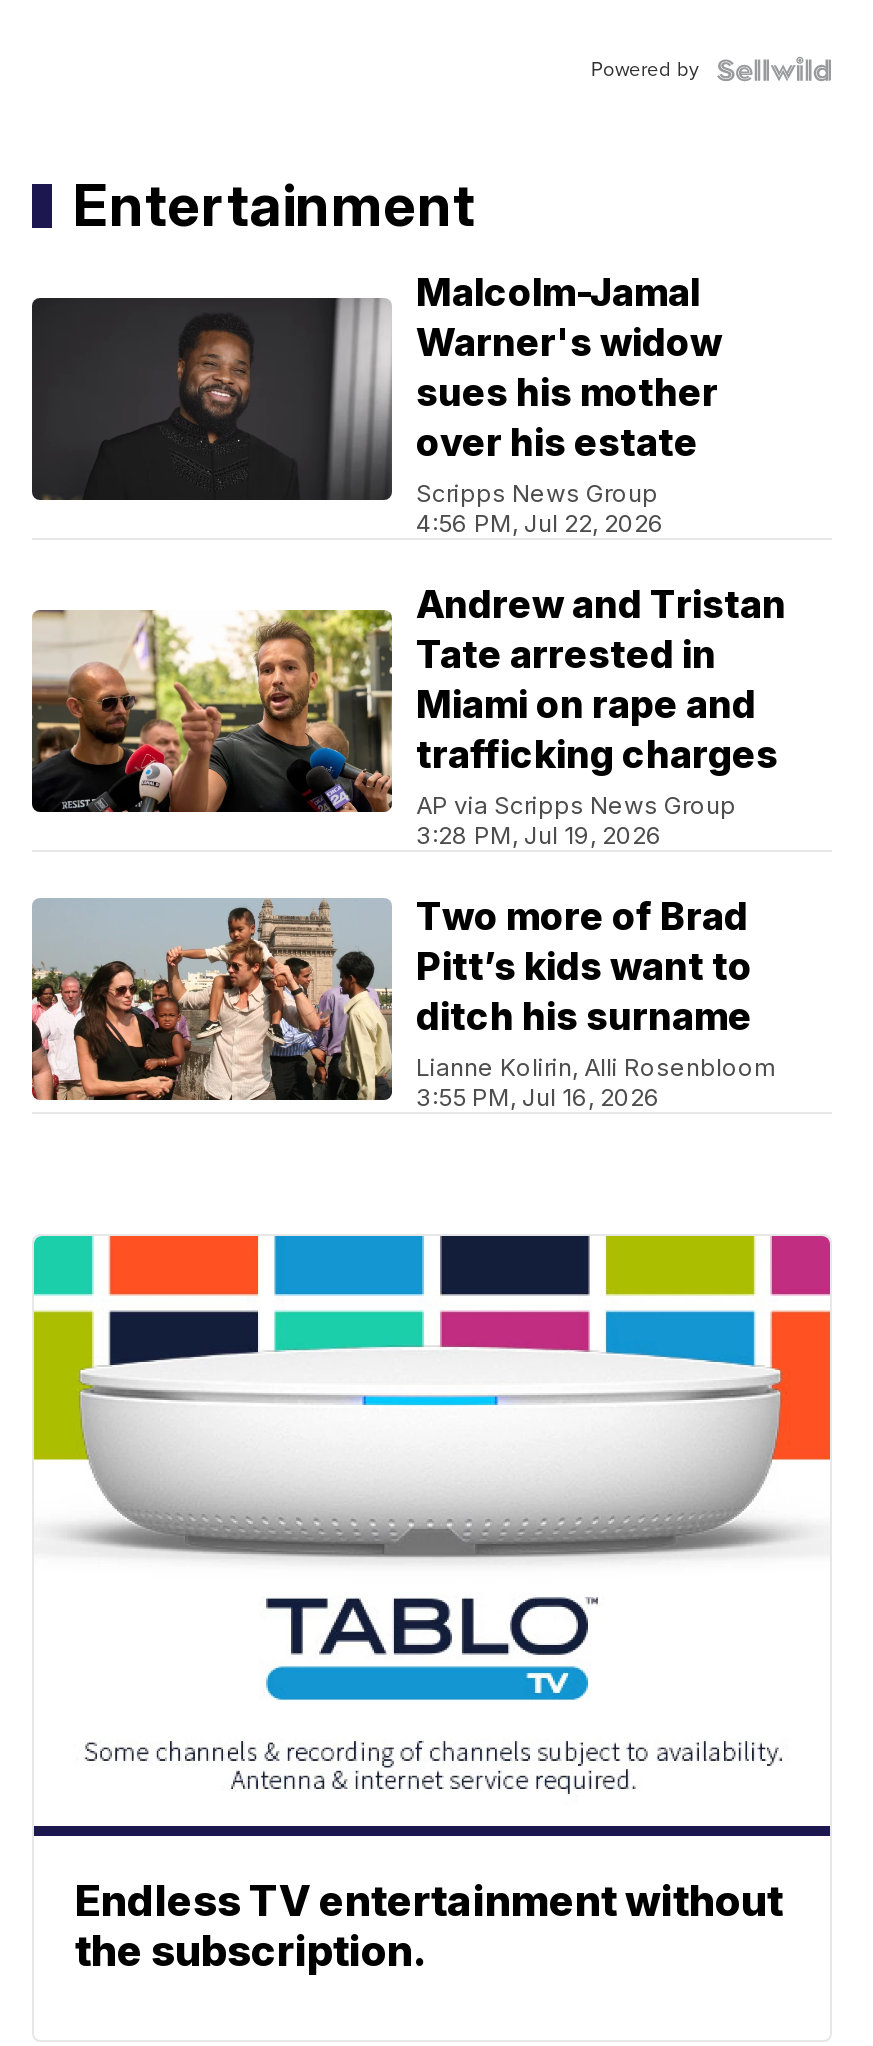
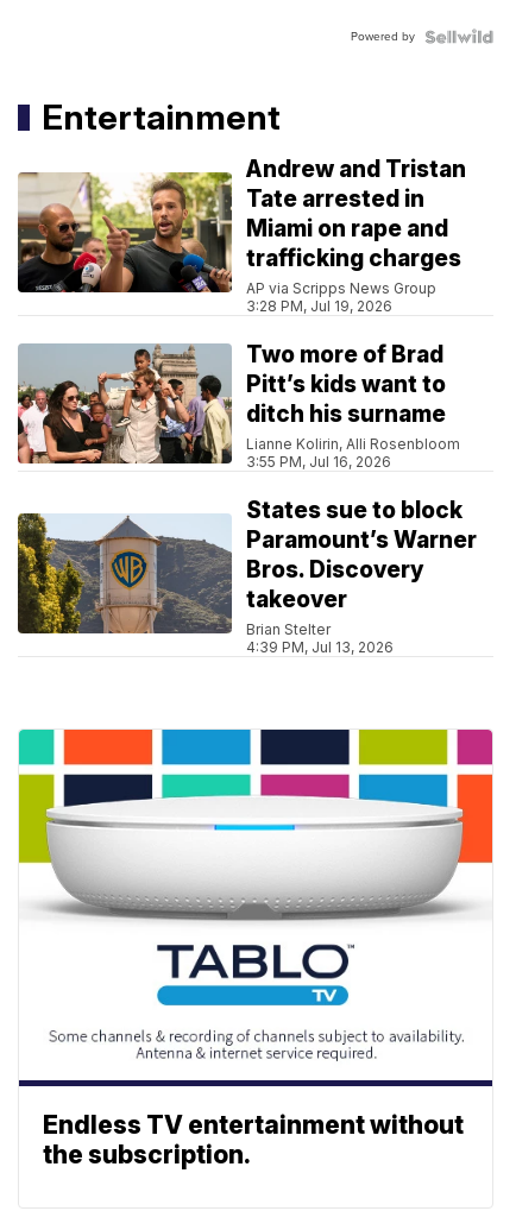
[30,271,722,539] [image] | Malcolm-Jamal | Warner's widow | sues his mother | over his estate | Scripps News Group | 4:56 PM, Jul 22, 2026 -> none
moved [30,583,786,1113] -> [17,156,466,471]: [image] | Andrew and Tristan | Tate arrested in | ... | Lianne Kolirin, Alli Rosenbloom | 3:55 PM, Jul 16, 2026
none -> [17,497,477,657] [image] | States sue to block | Paramount’s Warner | Bros. Discovery | takeover | Brian Stelter | 4:39 PM, Jul 13, 2026

